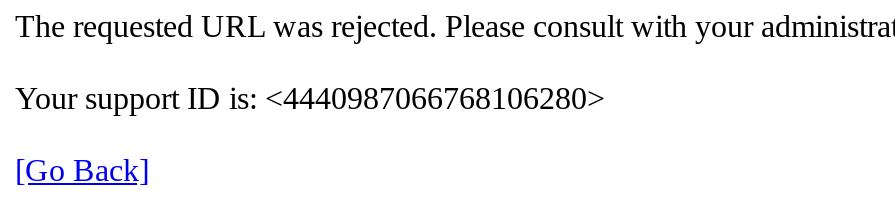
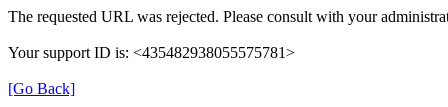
[15,81,605,115] Your support ID is: <4440987066768106280> -> [8,44,295,61] Your support ID is: <435482938055575781>

